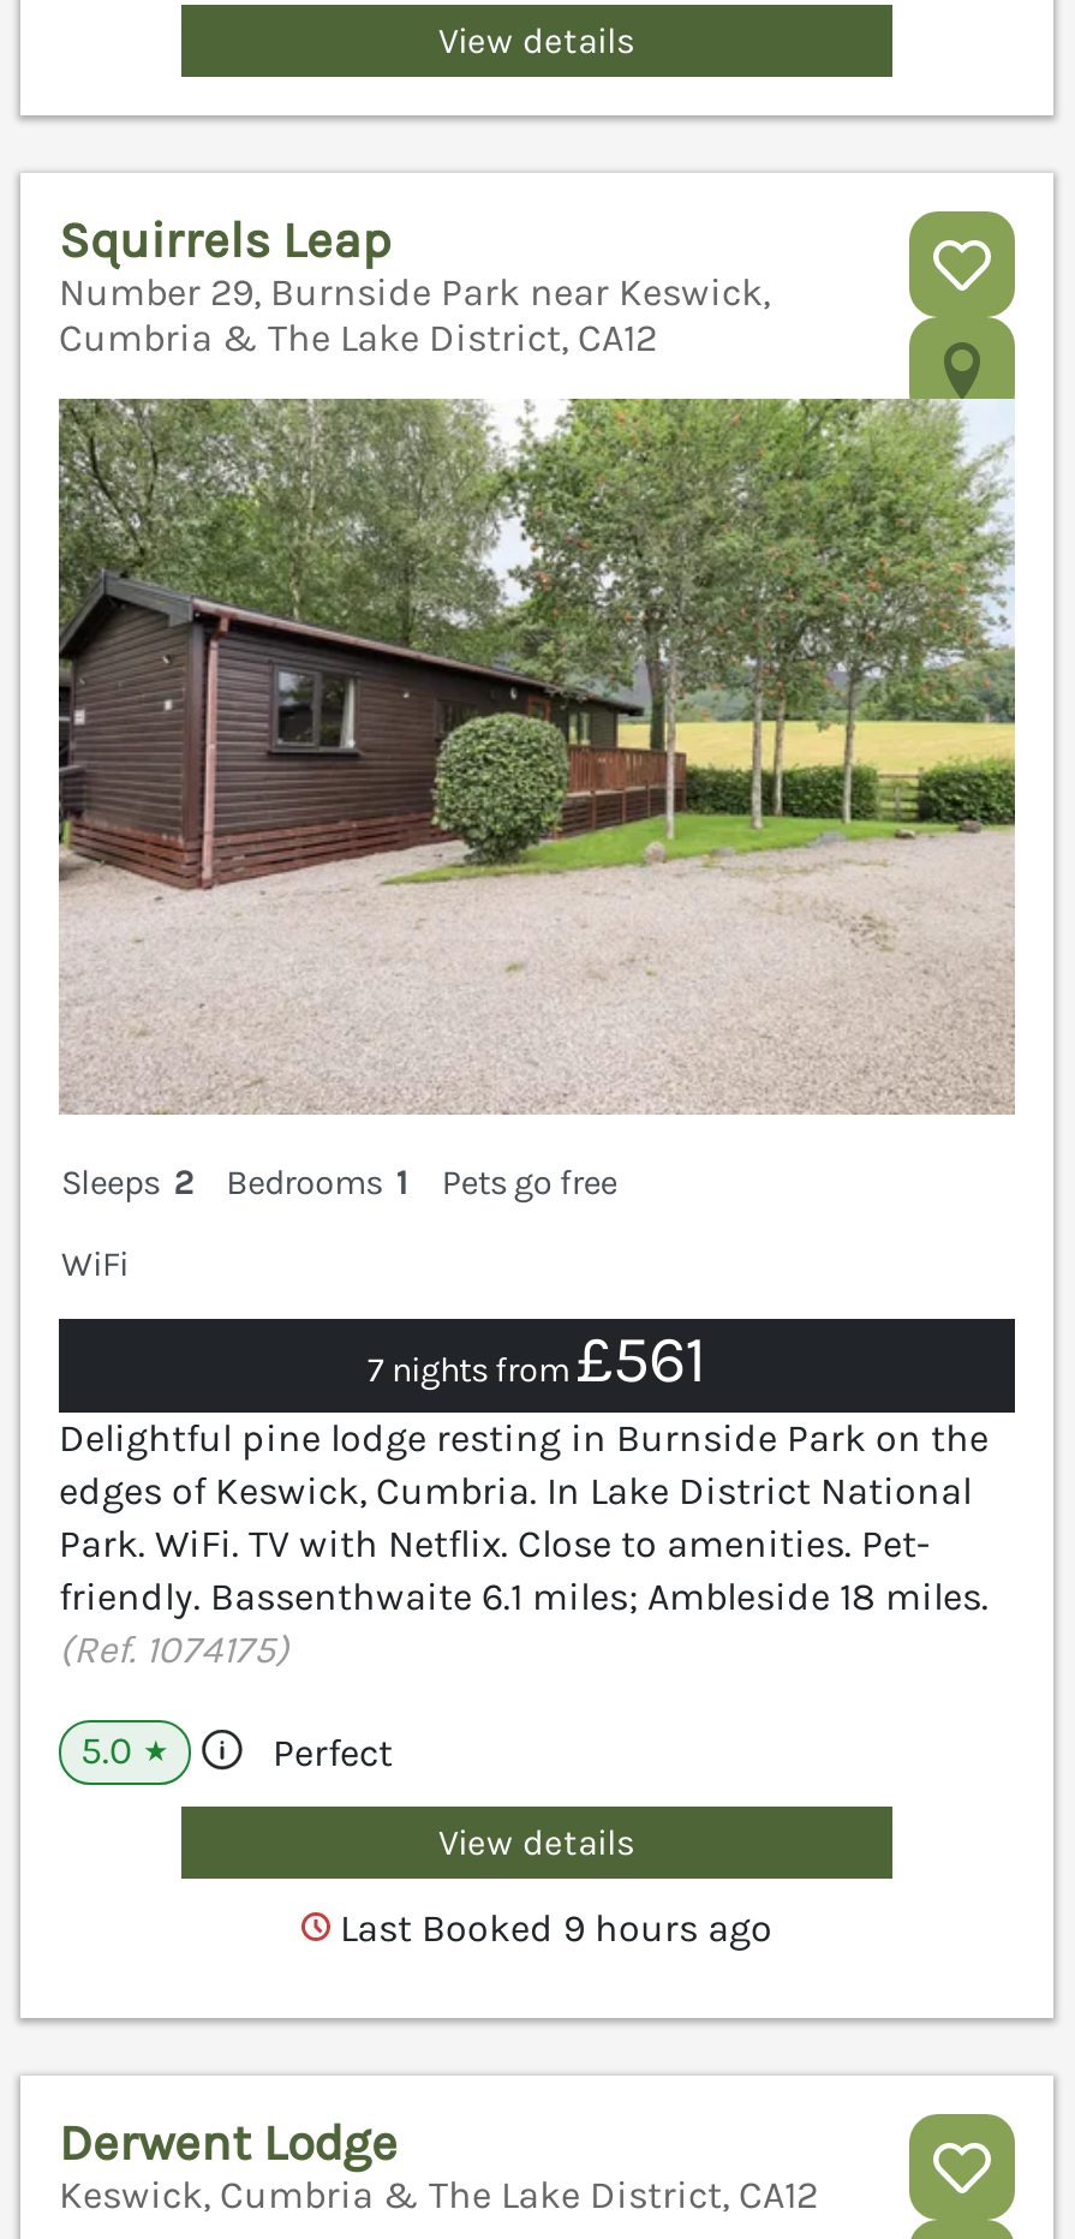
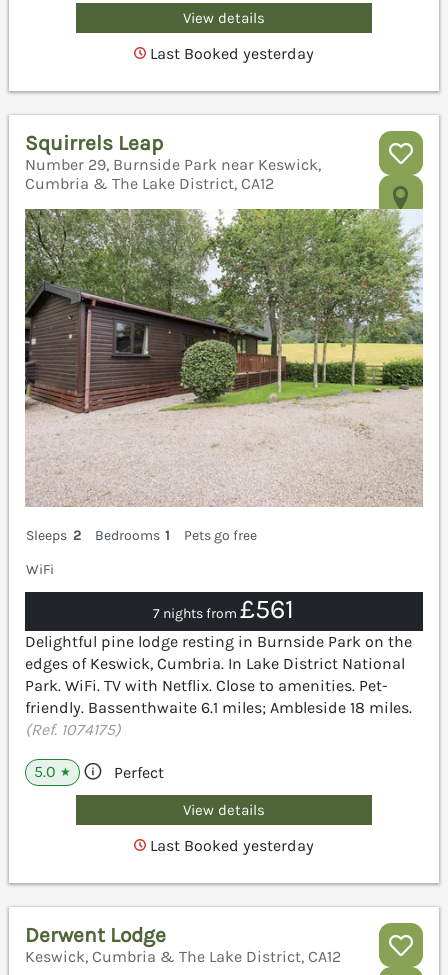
none -> [146,44,314,63] Last Booked yesterday
[330,1905,772,1950] Last Booked 9 hours ago -> [146,836,314,855] Last Booked yesterday

